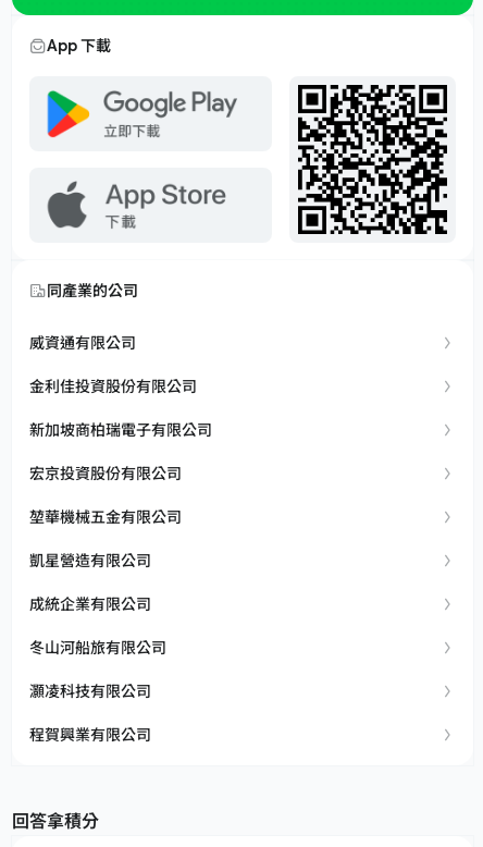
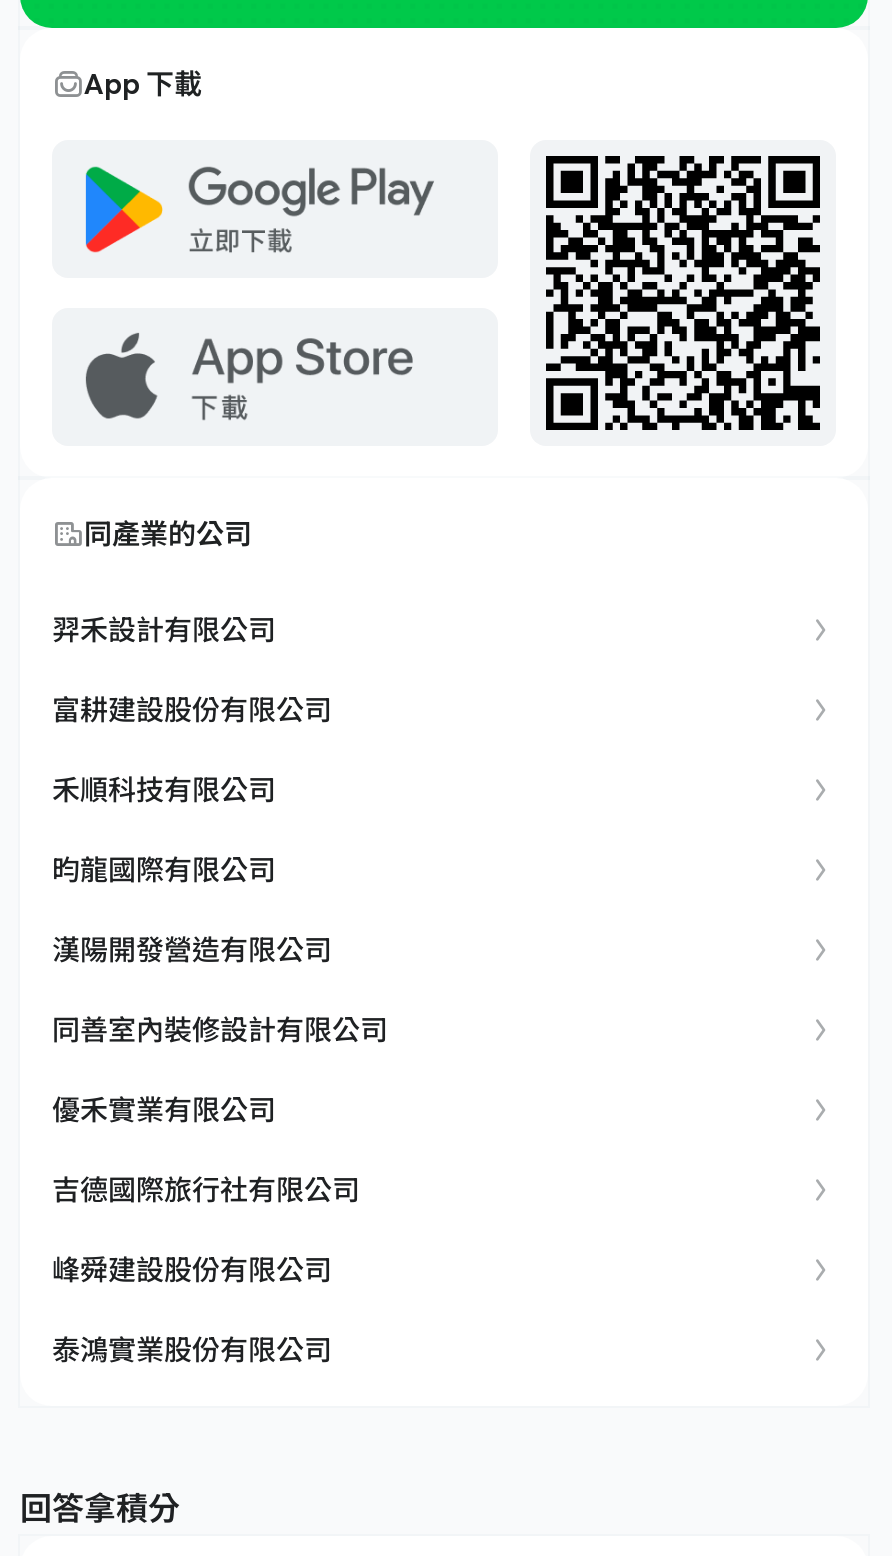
[29,333,136,352] 威資通有限公司 -> [52,612,276,646] 羿禾設計有限公司
[29,377,197,395] 金利佳投資股份有限公司 -> [52,692,332,726] 富耕建設股份有限公司
[29,420,212,439] 新加坡商柏瑞電子有限公司 -> [52,772,276,806] 禾順科技有限公司
[29,464,182,482] 宏京投資股份有限公司 -> [52,852,276,886] 昀龍國際有限公司
[29,507,182,526] 堃華機械五金有限公司 -> [52,932,332,966] 漢陽開發營造有限公司
[29,551,151,569] 凱星營造有限公司 -> [52,1012,388,1046] 同善室內裝修設計有限公司
[29,594,151,613] 成統企業有限公司 -> [52,1092,276,1126] 優禾實業有限公司
[29,638,166,656] 冬山河船旅有限公司 -> [52,1172,360,1206] 吉德國際旅行社有限公司
[29,681,151,700] 灝凌科技有限公司 -> [52,1252,332,1286] 峰舜建設股份有限公司
[29,725,151,743] 程賀興業有限公司 -> [52,1332,332,1366] 泰鴻實業股份有限公司

